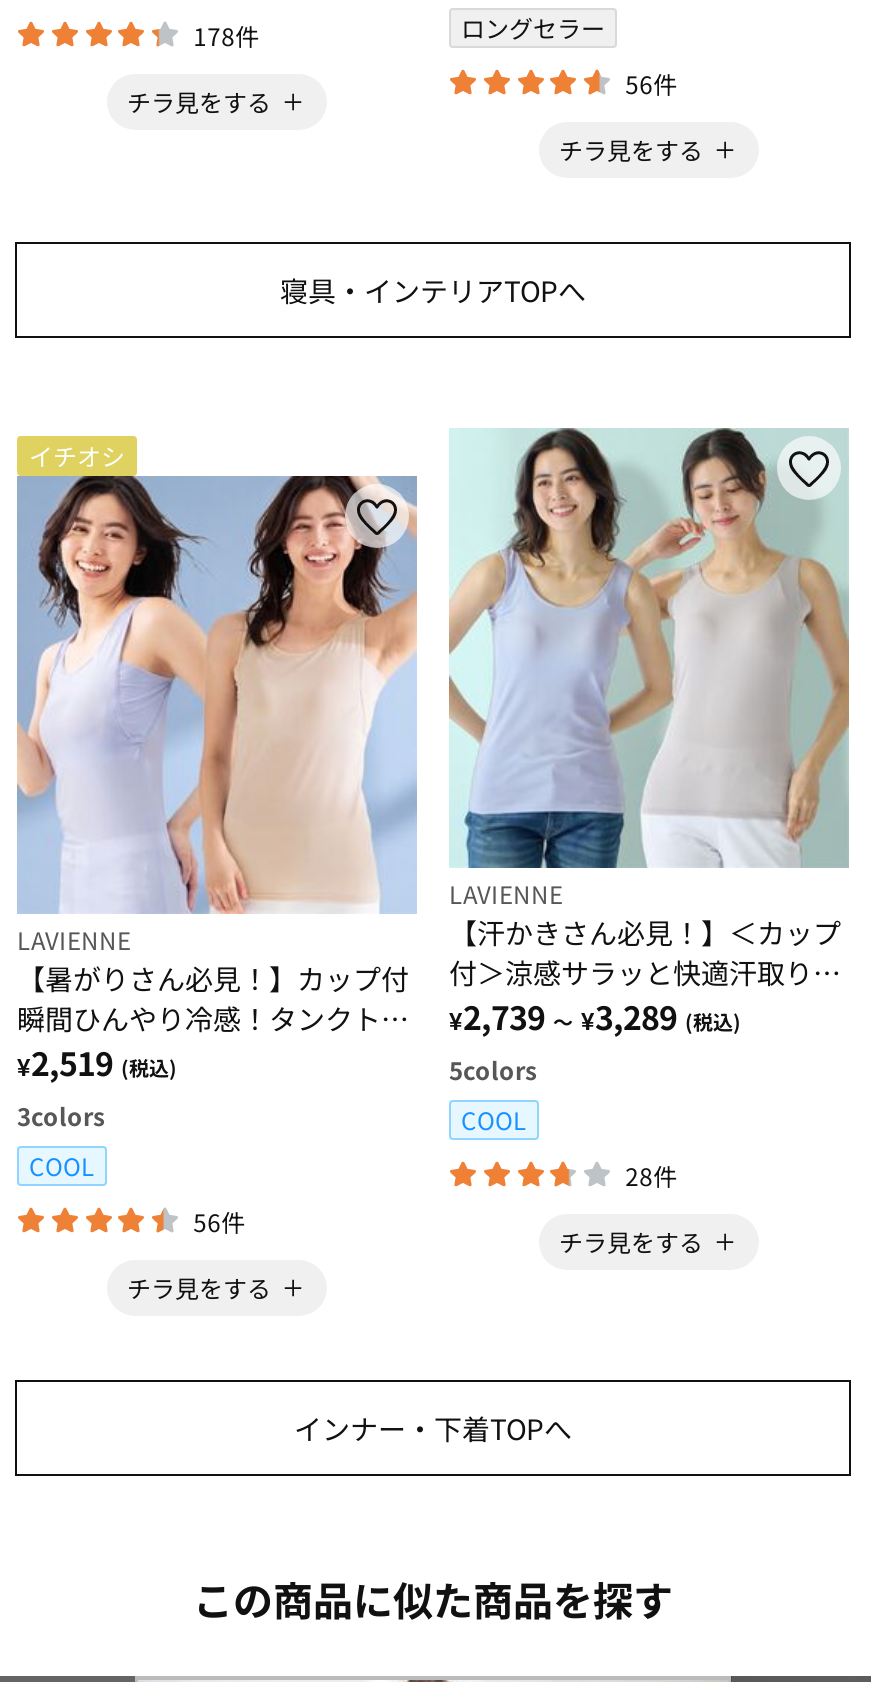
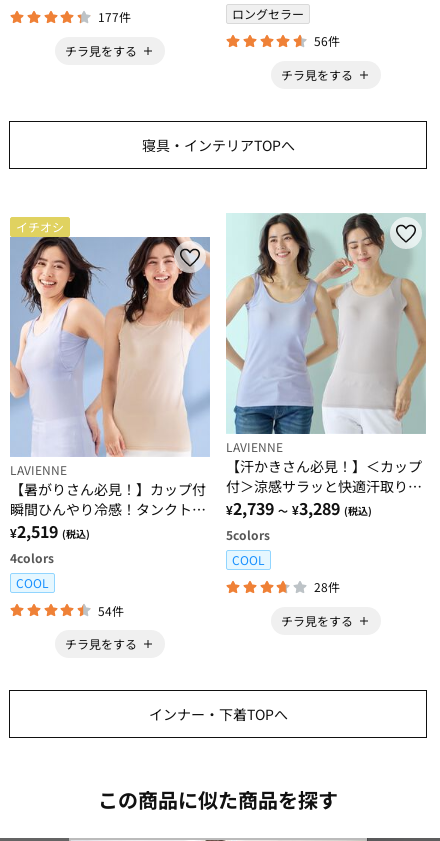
[193,17,259,51] 178件 -> [98,8,131,25] 177件
[17,1098,105,1132] 3colors -> [10,549,54,566] 4colors
[193,1203,245,1237] 56件 -> [98,602,124,619] 54件

